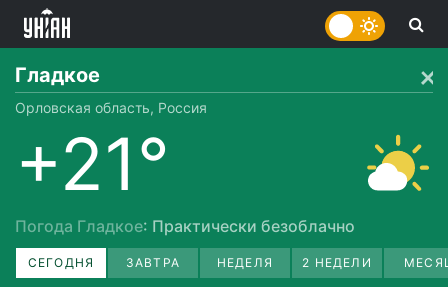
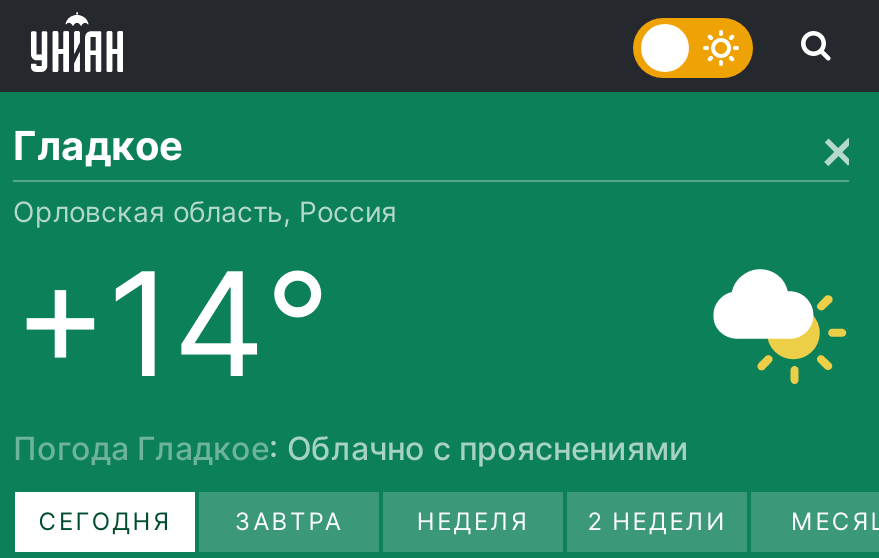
[15,120,431,236] [image] | +21° | Погода Гладкое: Практически безоблачно -> [13,236,849,468] [image] | +14° | Погода Гладкое: Облачно с прояснениями

